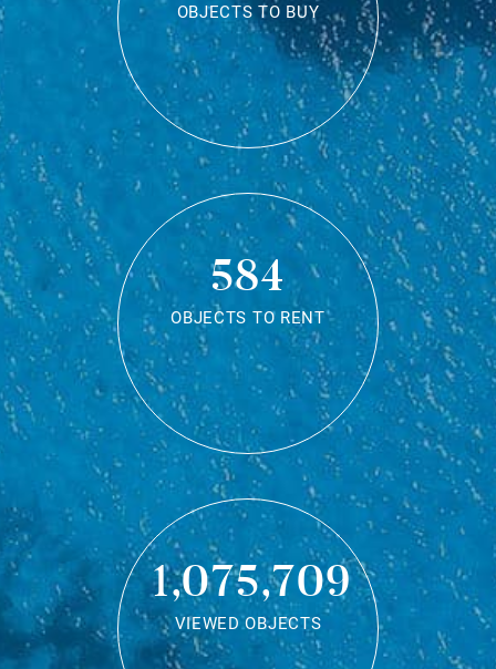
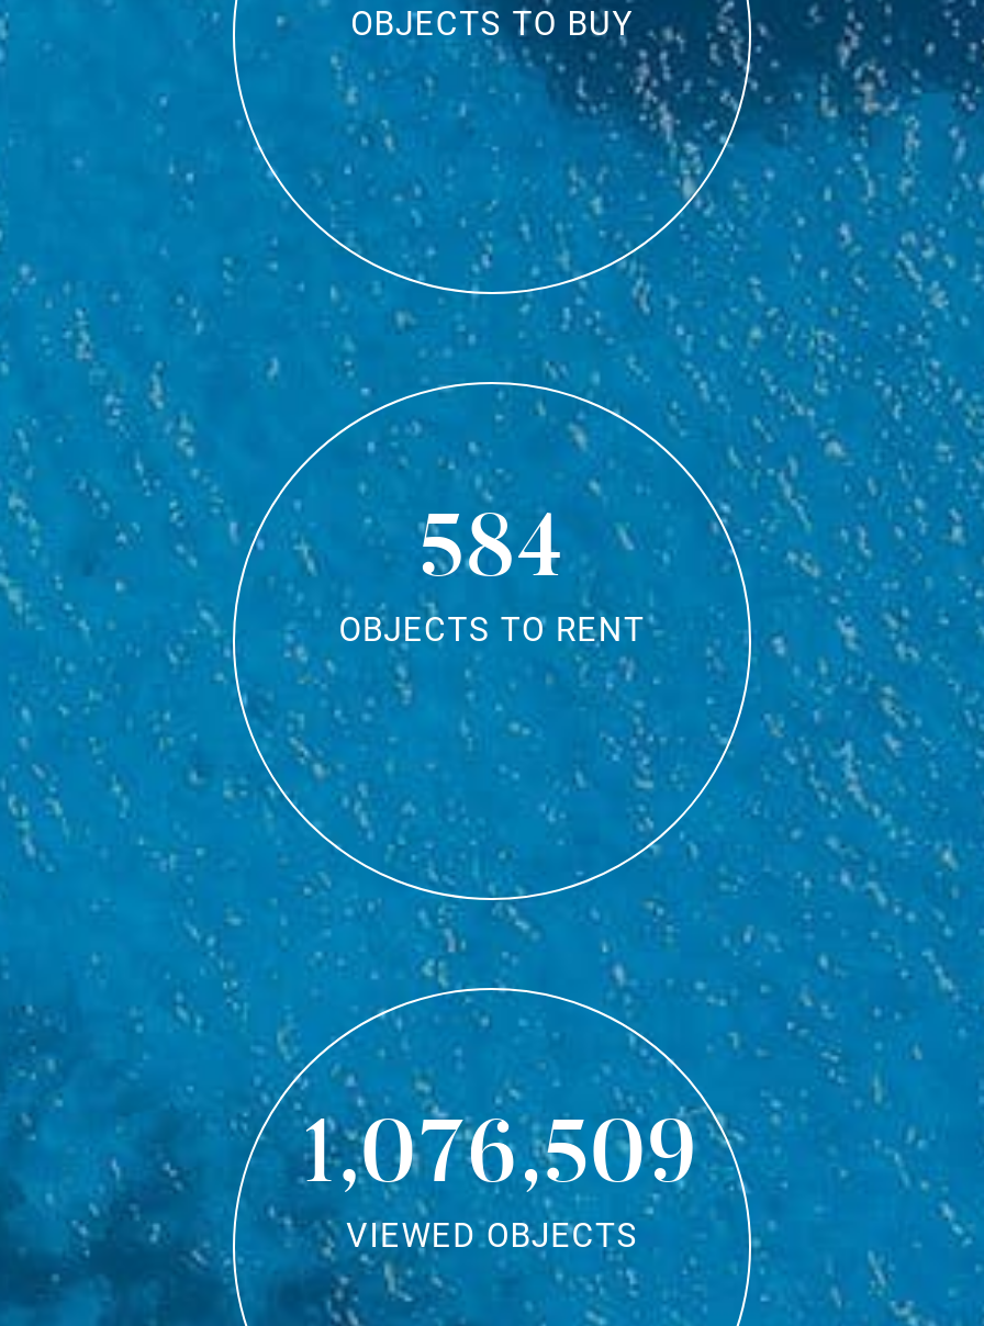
[152,553,350,609] 1,075,709 -> [301,1095,697,1207] 1,076,509

